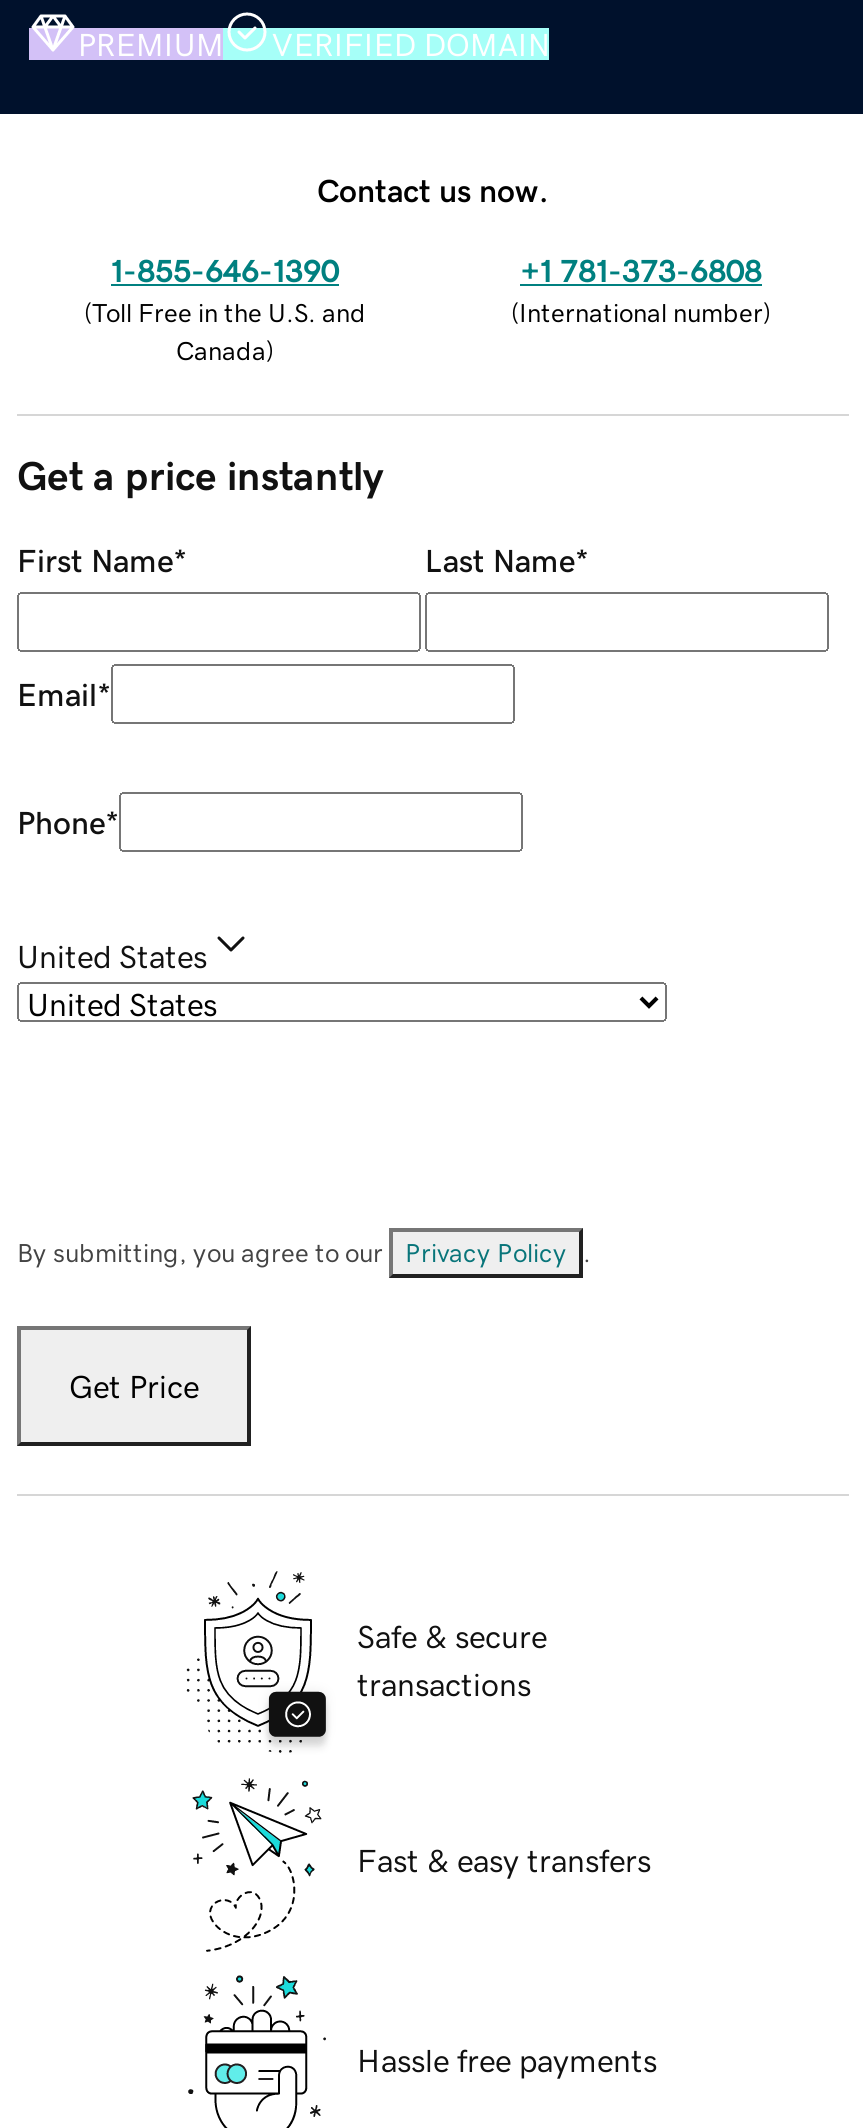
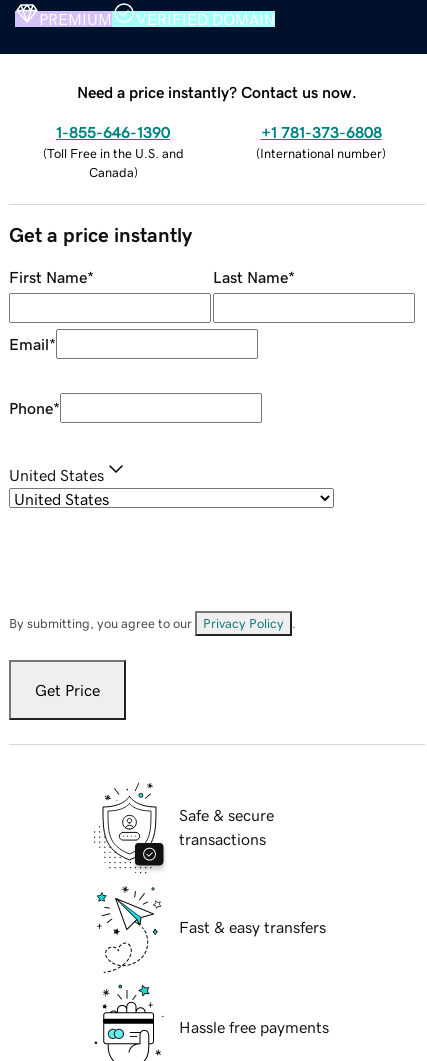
[317,173,549,205] Contact us now. -> [77,84,357,100] Need a price instantly? Contact us now.

